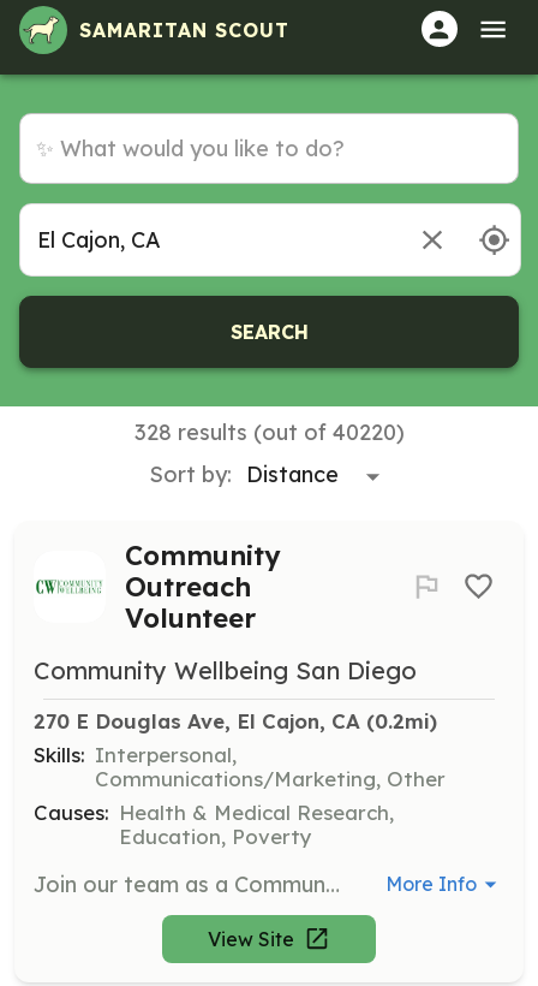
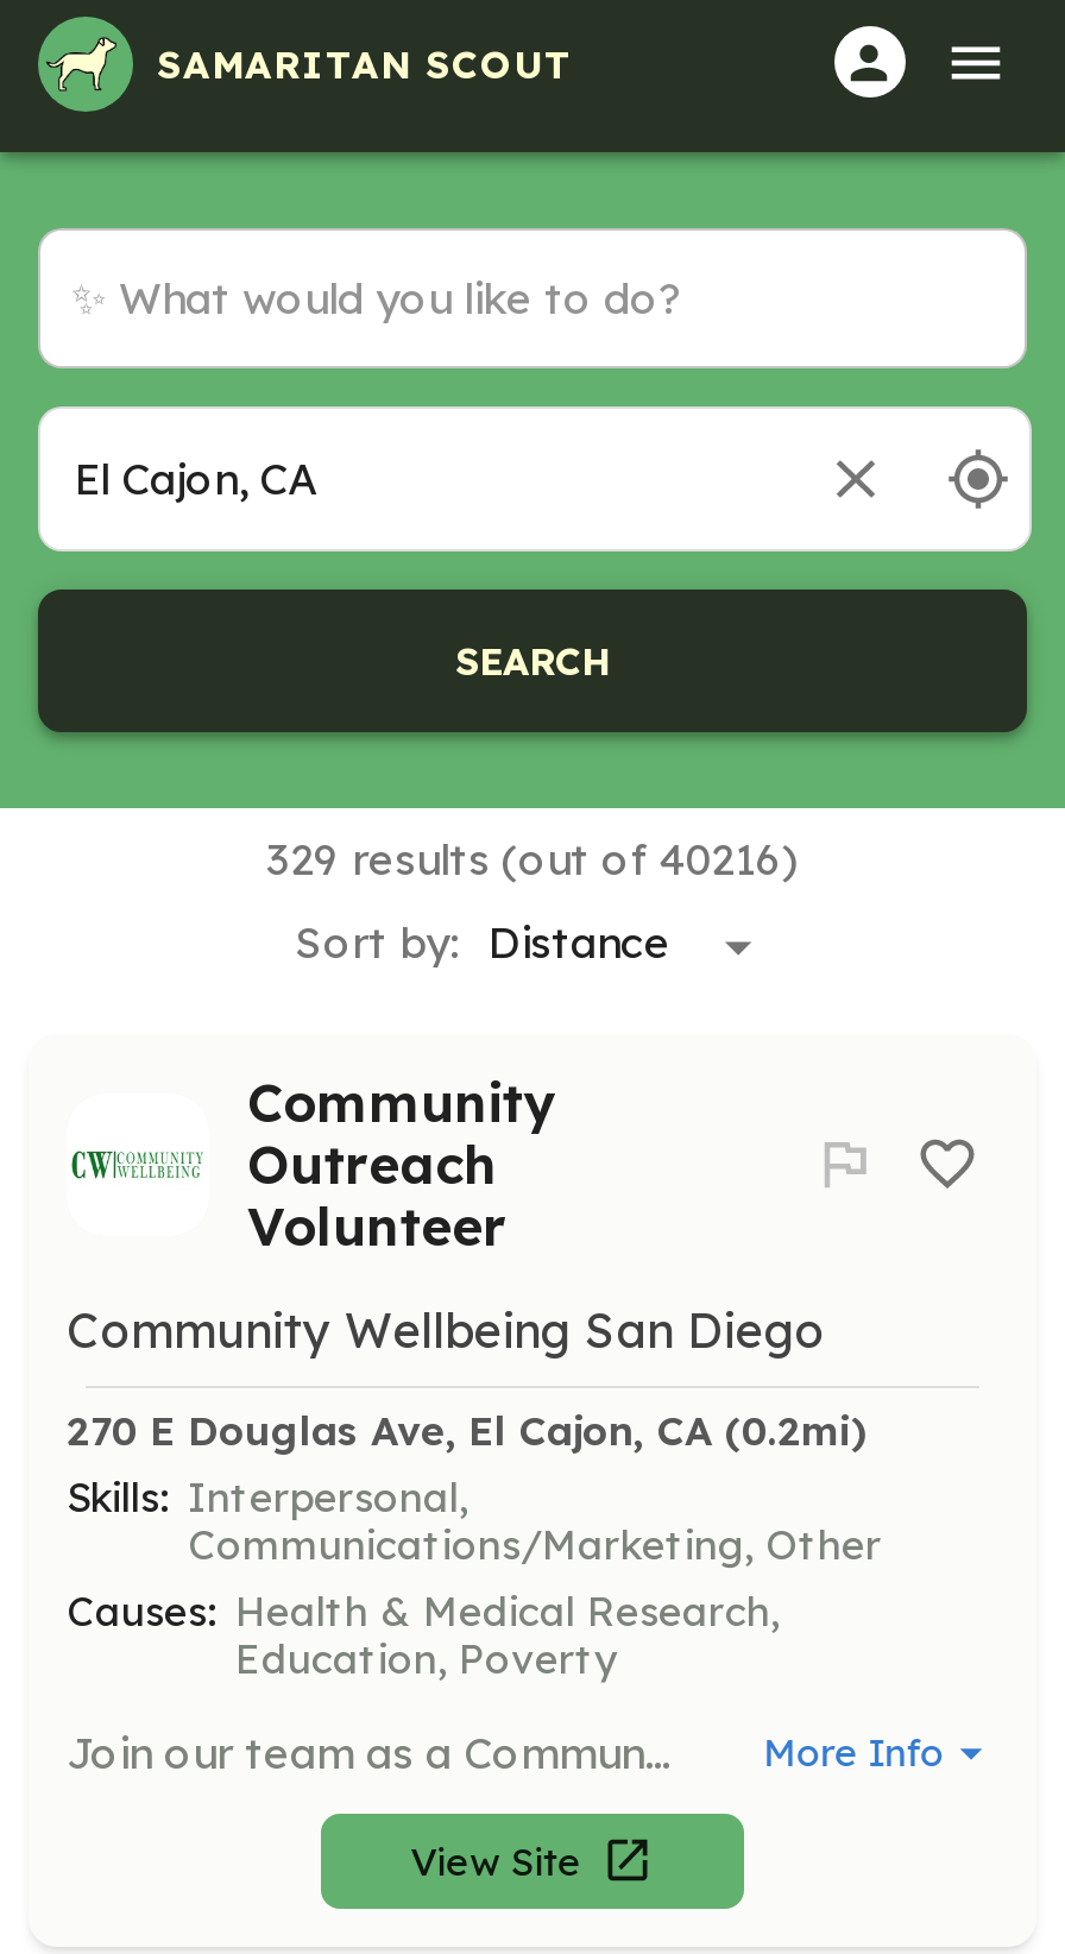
[134,418,404,446] 328 results (out of 40220) -> [266,832,799,886] 329 results (out of 40216)

